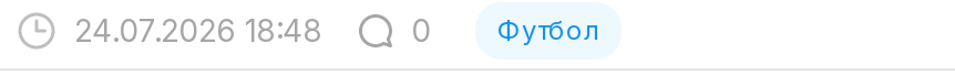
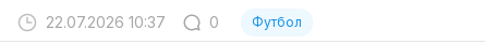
[74,11,322,49] 24.07.2026 18:48 -> [46,13,166,31] 22.07.2026 10:37

